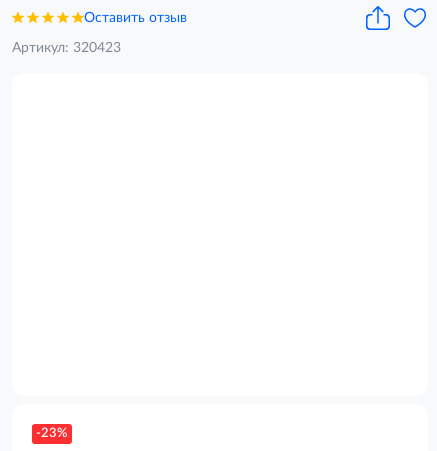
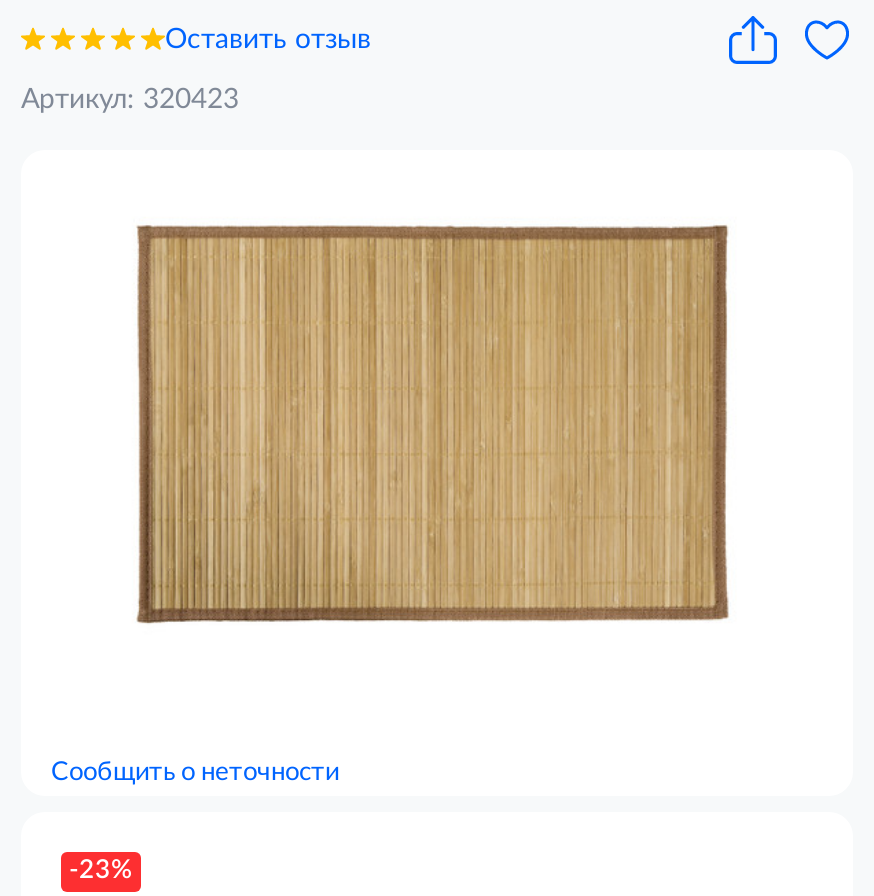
none -> [51,760,339,786] Сообщить о неточности
none -> [135,222,731,626] [image]

